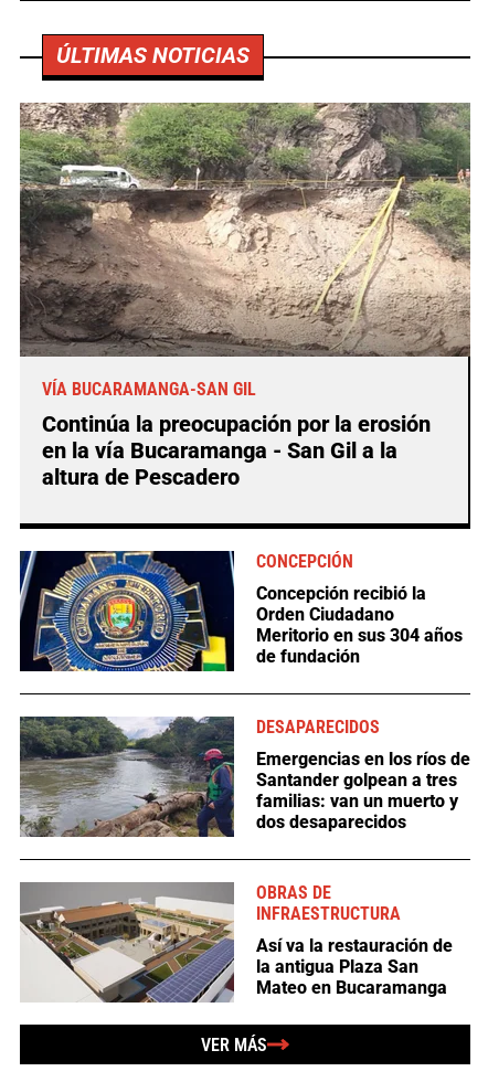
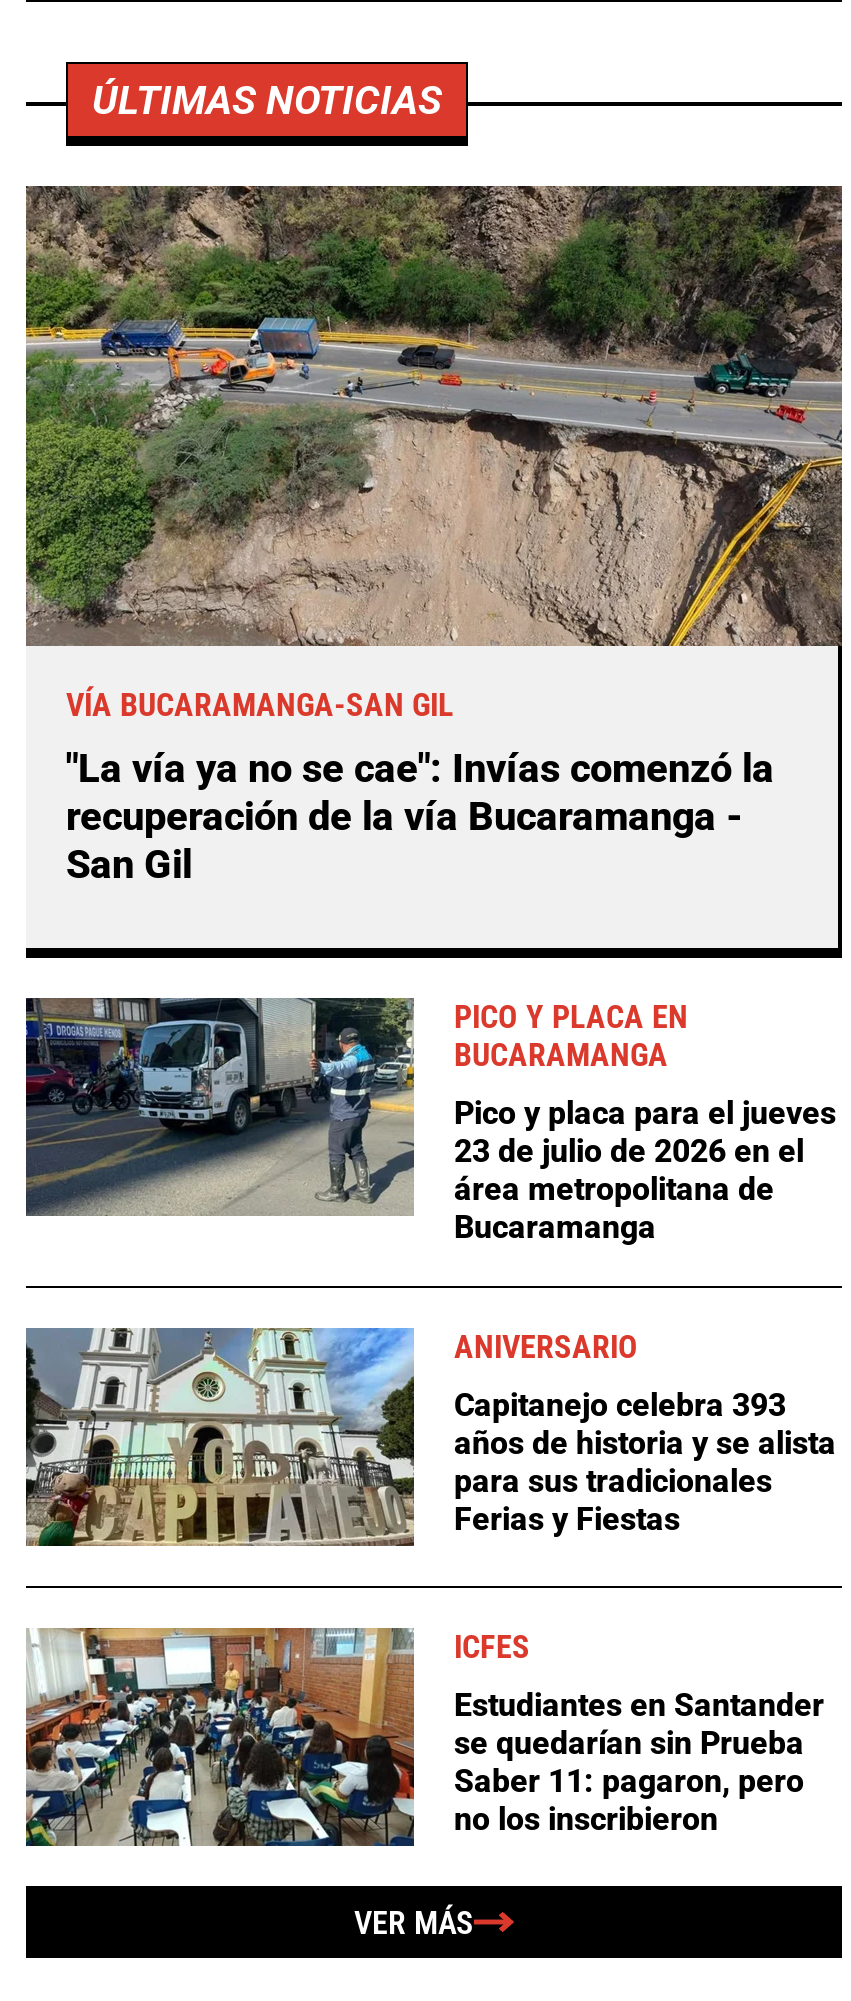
[20,102,470,358] [image] -> [26,186,842,648] [image]
[42,411,431,490] Continúa la preocupación por la erosión | en la vía Bucaramanga - San Gil a la | altura de Pescadero -> [66,744,774,888] "La vía ya no se cae": Invías comenzó la | recuperación de la vía Bucaramanga - | San Gil
[20,550,353,672] [image] | CONCEPCIÓN -> [26,996,688,1218] [image] | PICO Y PLACA EN | BUCARAMANGA
[256,583,463,667] Concepción recibió la | Orden Ciudadano | Meritorio en sus 304 años | de fundación -> [454,1094,836,1246] Pico y placa para el jueves | 23 de julio de 2026 en el | área metropolitana de | Bucaramanga
[20,715,380,837] [image] | DESAPARECIDOS -> [26,1326,638,1546] [image] | ANIVERSARIO
[256,749,470,832] Emergencias en los ríos de | Santander golpean a tres | familias: van un muerto y | dos desaparecidos -> [454,1386,836,1538] Capitanejo celebra 393 | años de historia y se alista | para sus tradicionales | Ferias y Fiestas
[20,882,401,1004] [image] | OBRAS DE | INFRAESTRUCTURA -> [24,1626,530,1848] [image] | ICFES
[256,935,453,998] Así va la restauración de | la antigua Plaza San | Mateo en Bucaramanga -> [454,1686,824,1838] Estudiantes en Santander | se quedarían sin Prueba | Saber 11: pagaron, pero | no los inscribieron

